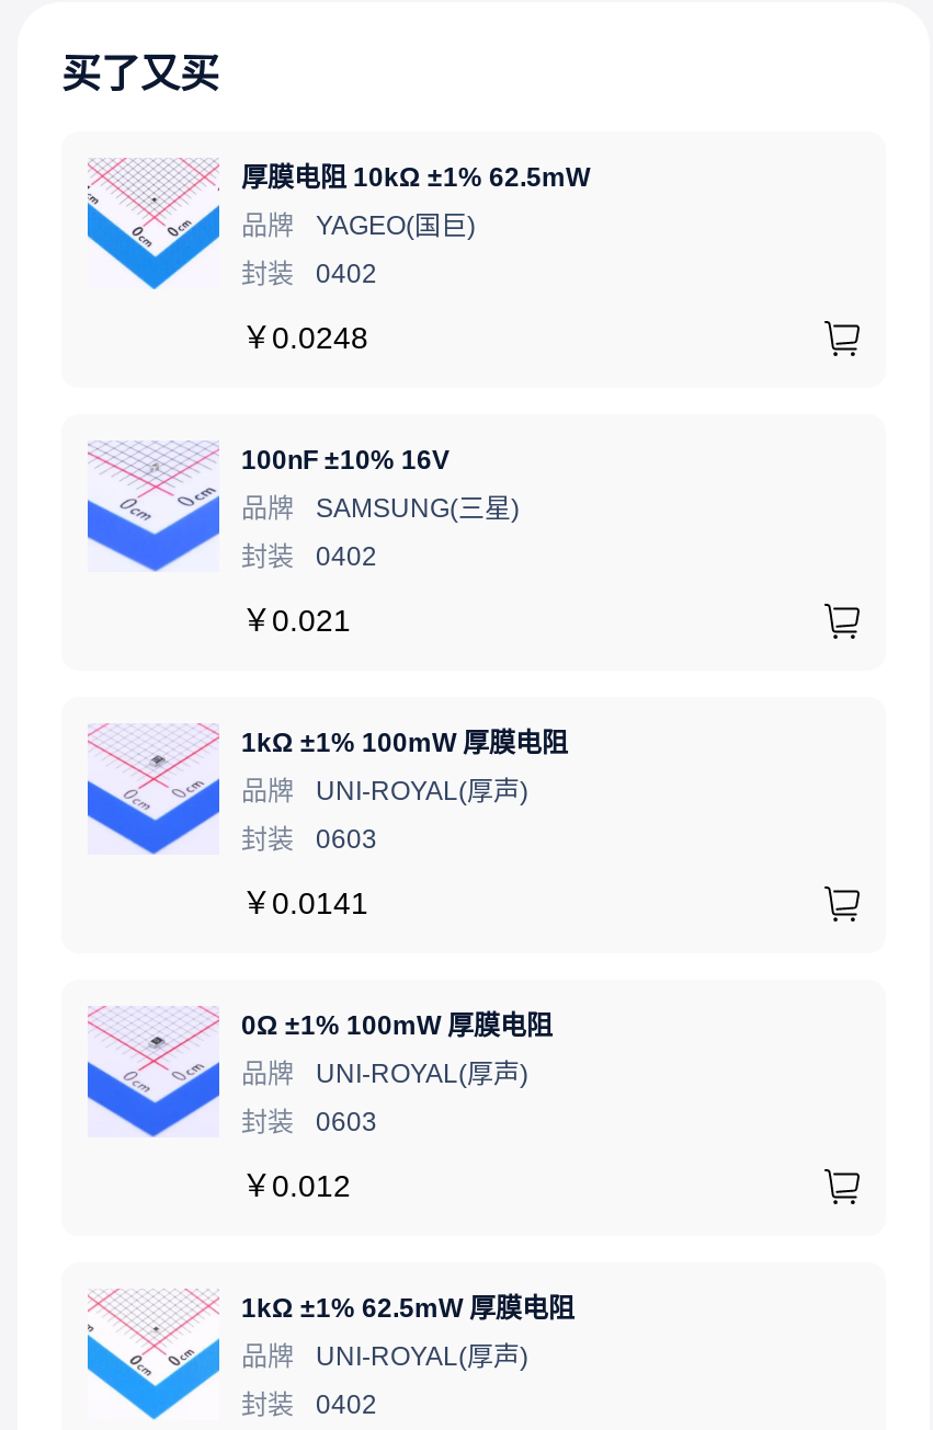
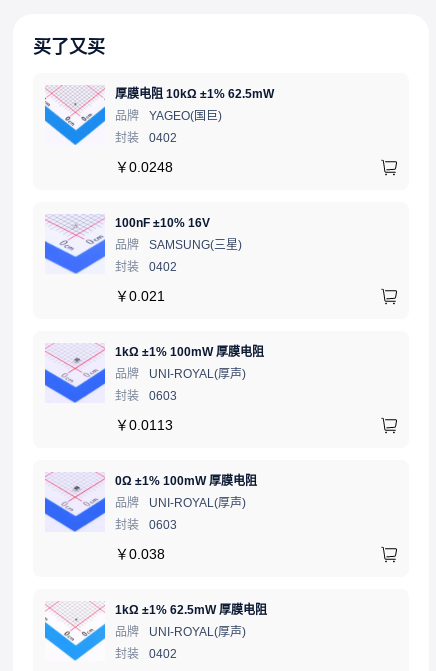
[241,885,368,920] ￥0.0141 -> [115,417,173,433] ￥0.0113
[241,1168,351,1203] ￥0.012 -> [115,546,165,562] ￥0.038

